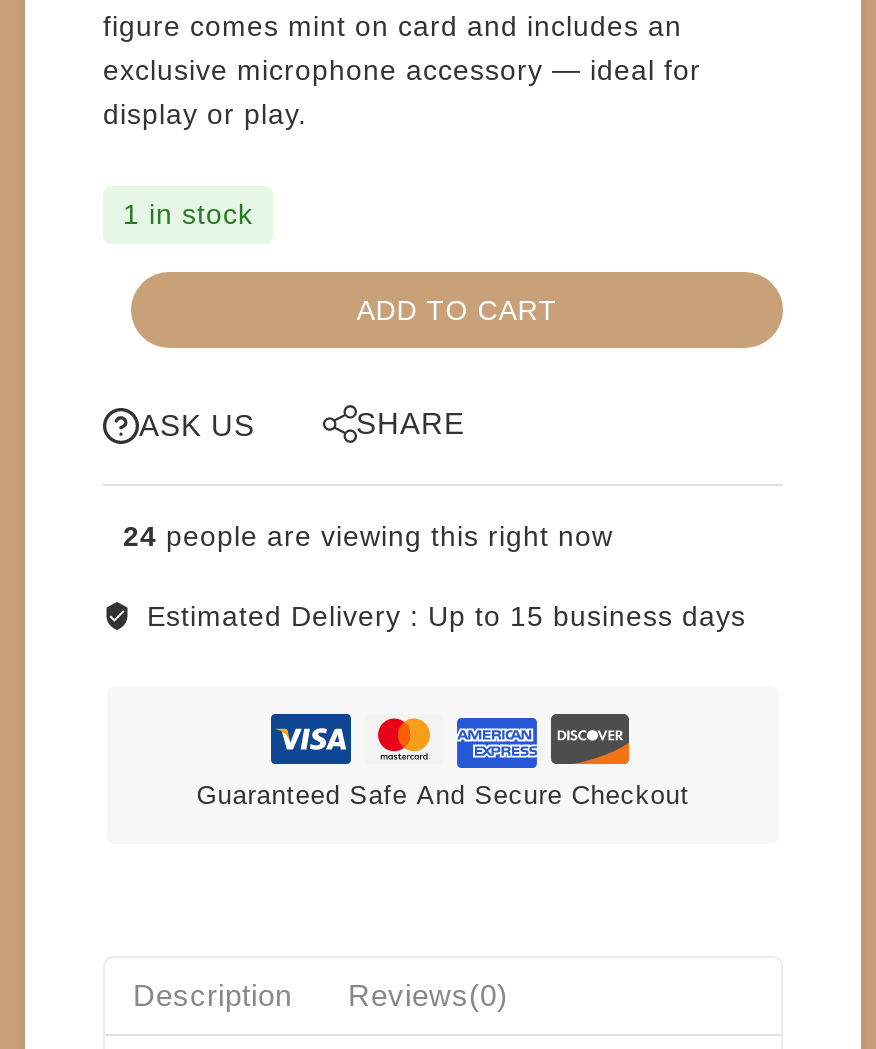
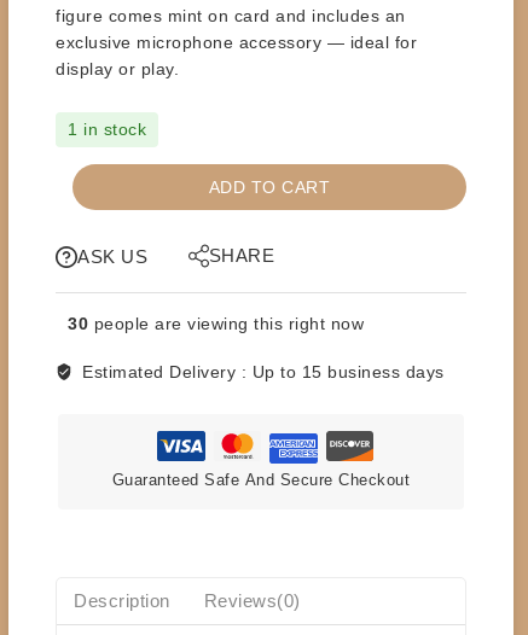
[123,520,613,552] 24 people are viewing this right now -> [68,314,364,333] 30 people are viewing this right now

